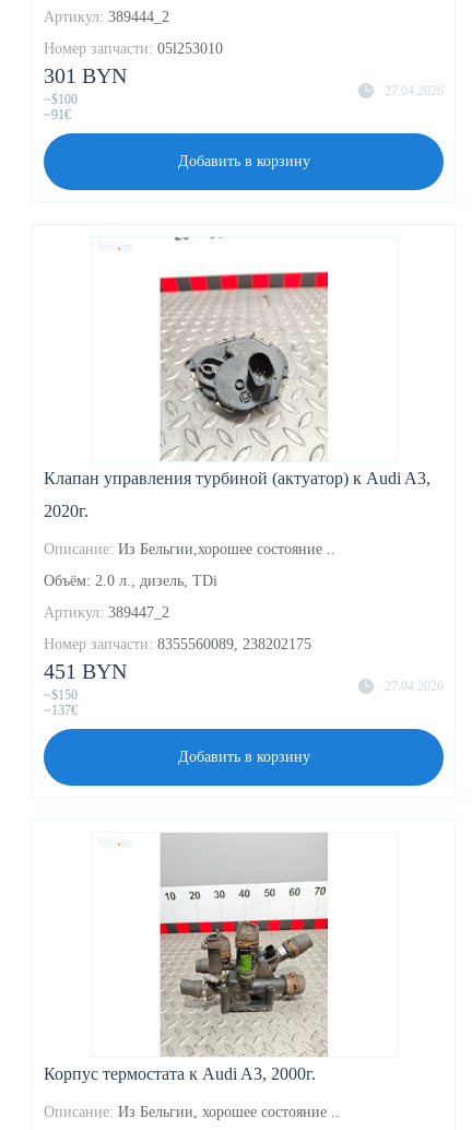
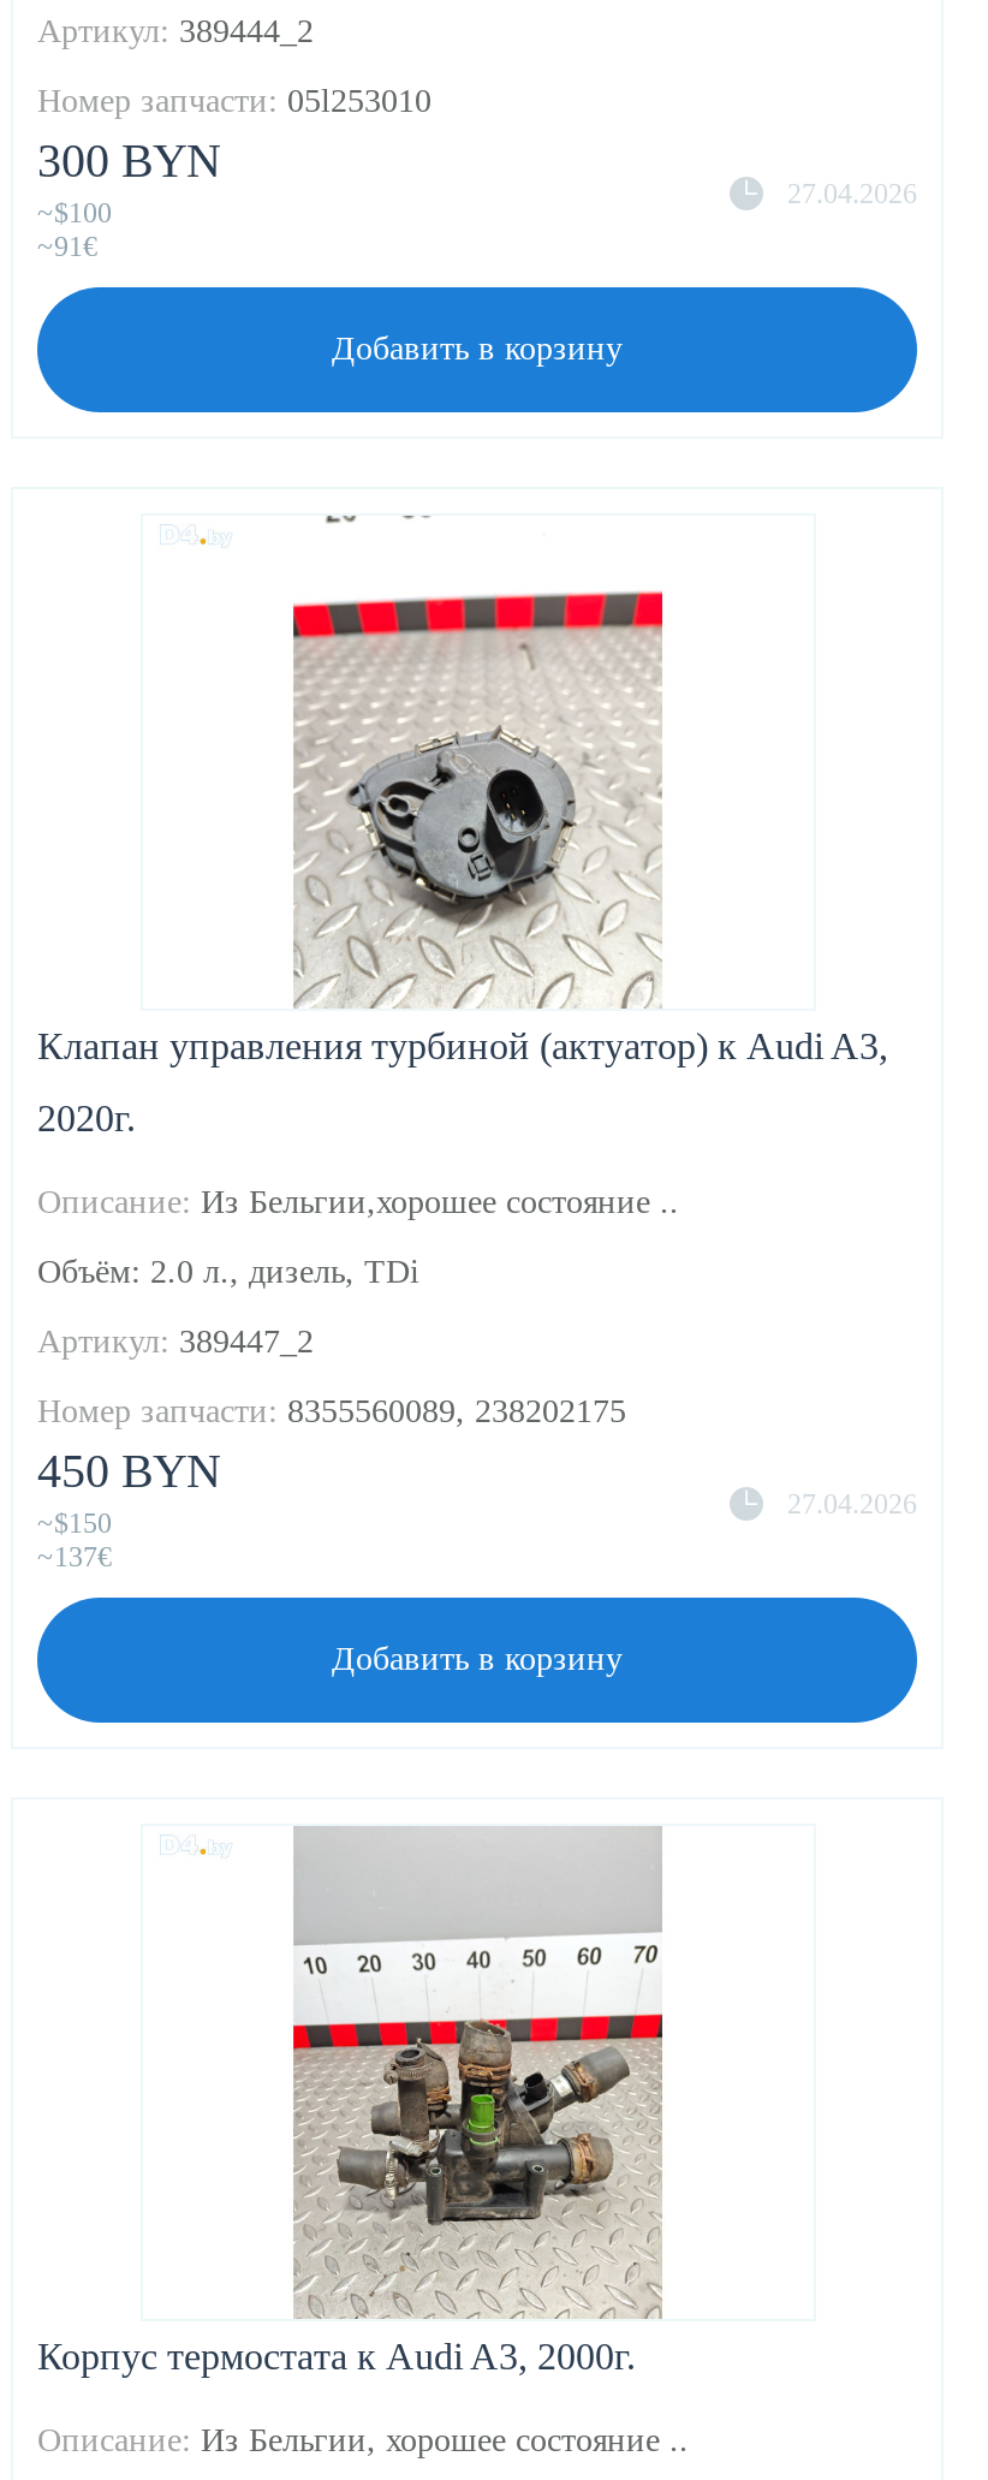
[44,64,127,88] 301 BYN -> [37,135,220,188] 300 BYN
[44,659,127,683] 451 BYN -> [37,1444,220,1497] 450 BYN

